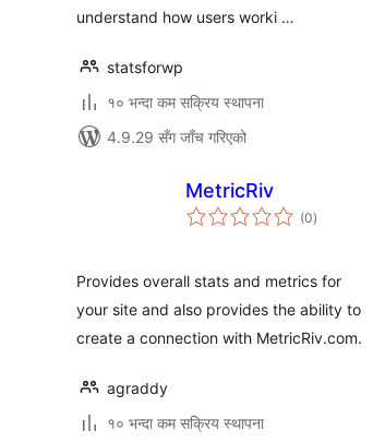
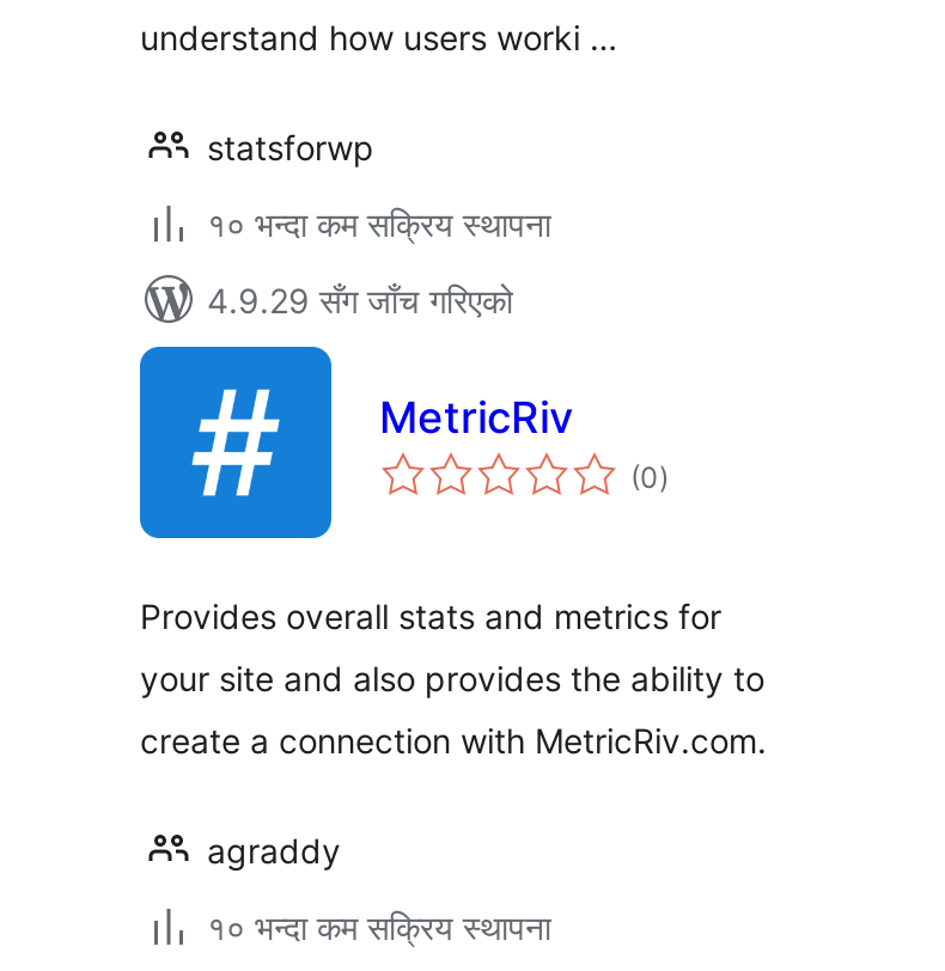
none -> [138,344,334,541] [image]

